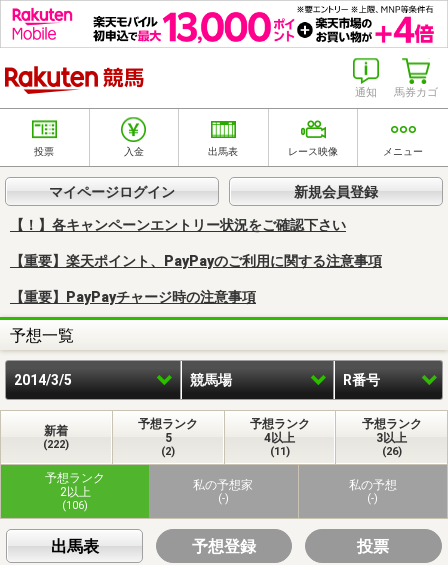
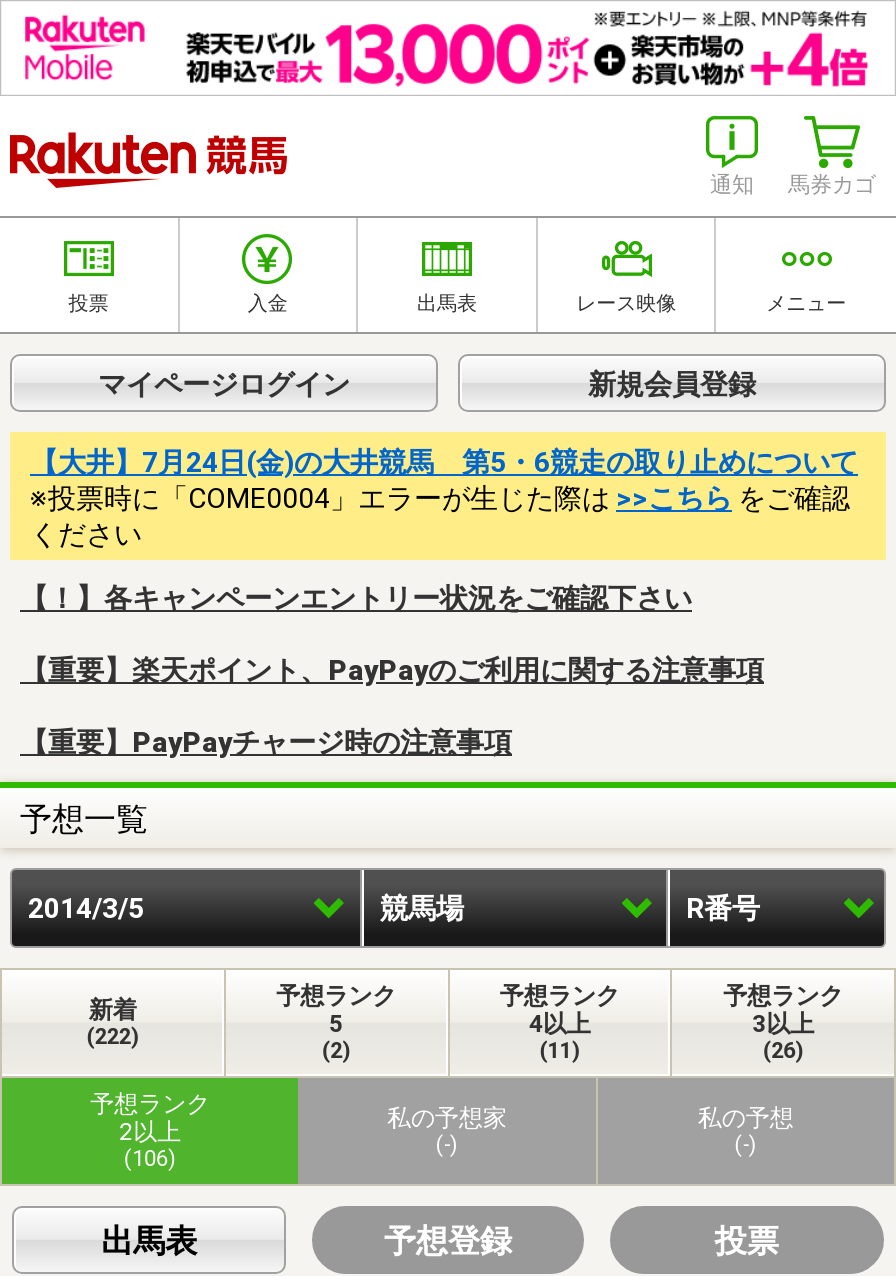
none -> [30,446,858,550] 【大井】7月24日(金)の大井競馬 第5・6競走の取り止めについて | ※投票時に「COME0004」エラーが生じた際は>>こちらをご確認 | ください

